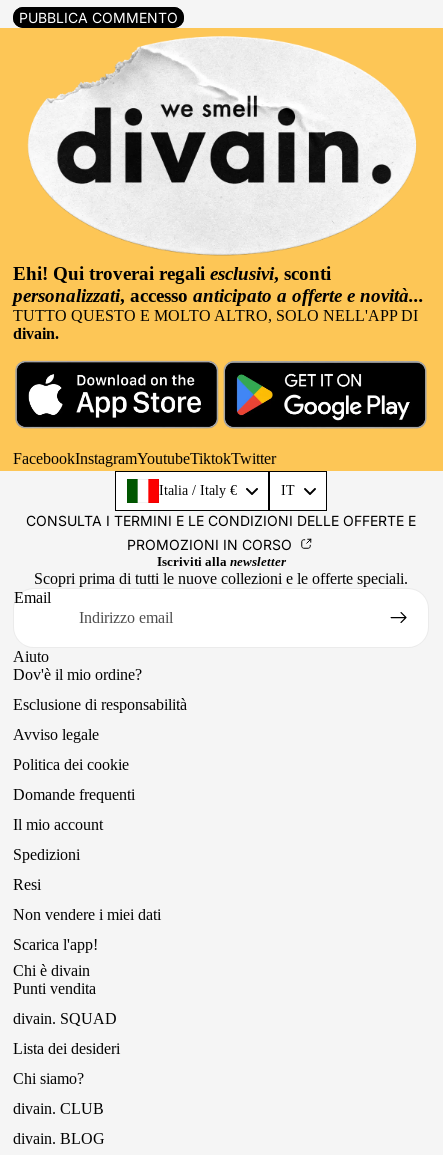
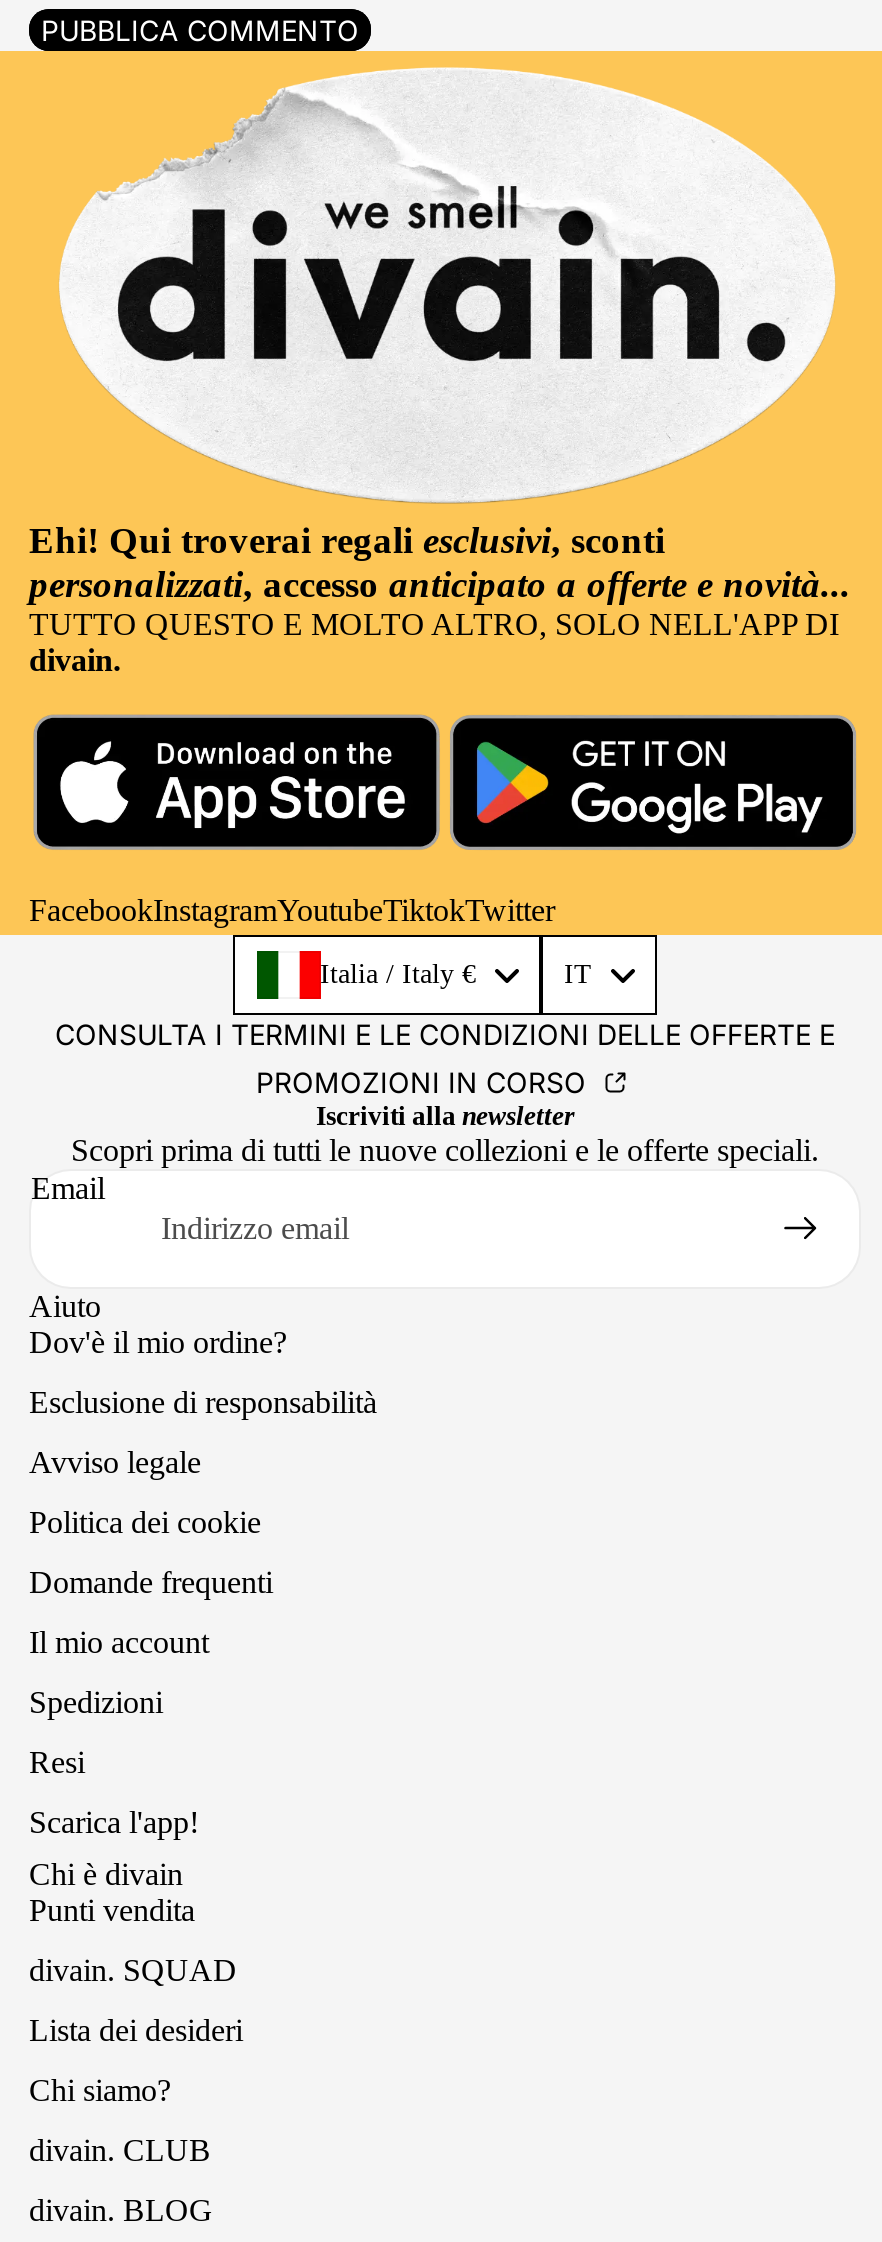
[13,906,161,923] Non vendere i miei dati -> none

